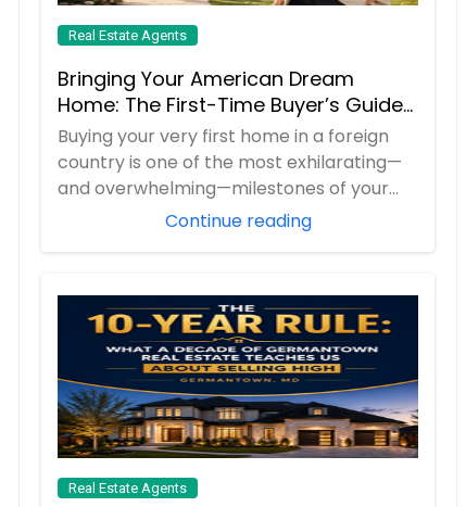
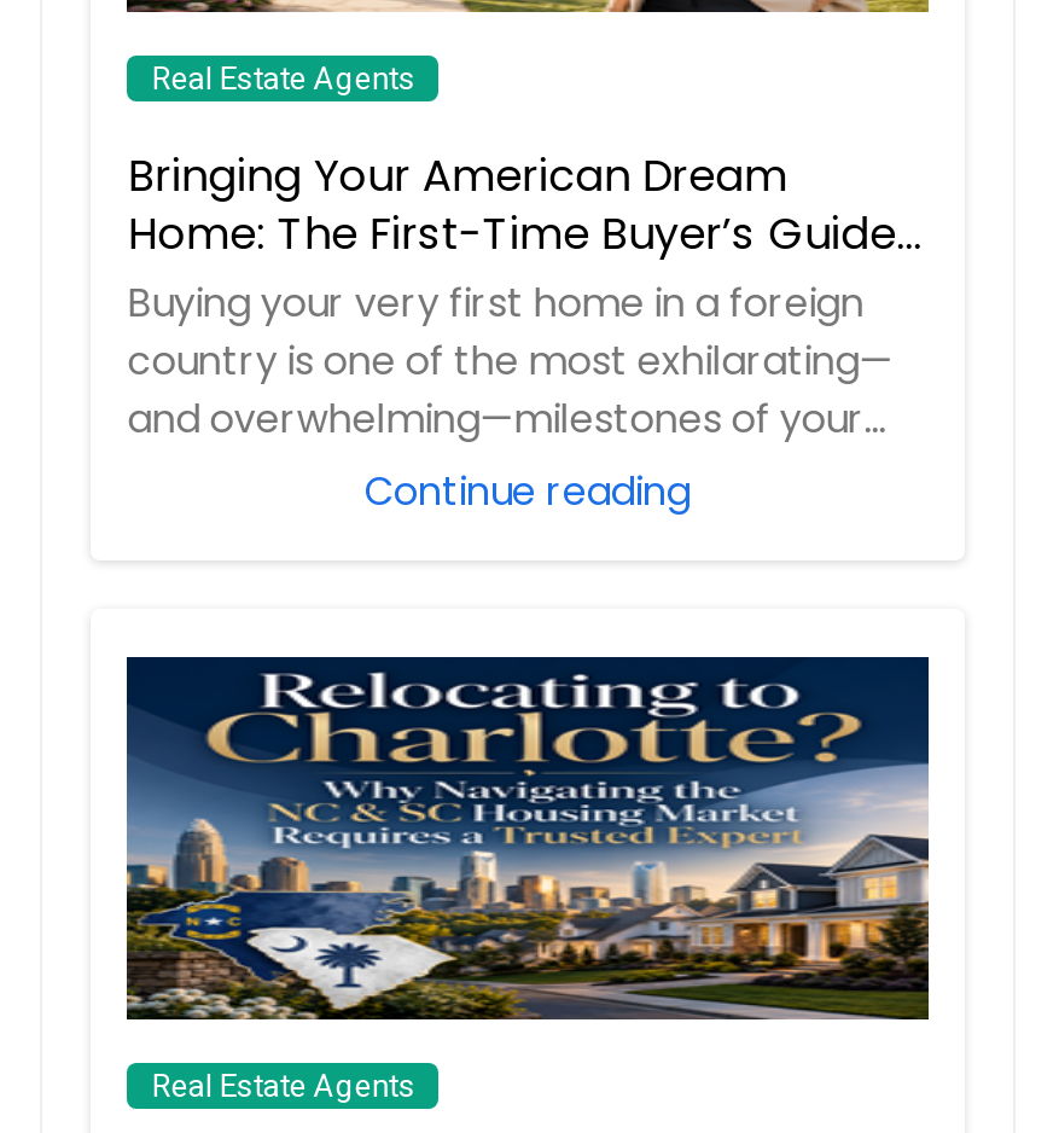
[56,302,419,458] [image] -> [124,669,931,1022] [image]

